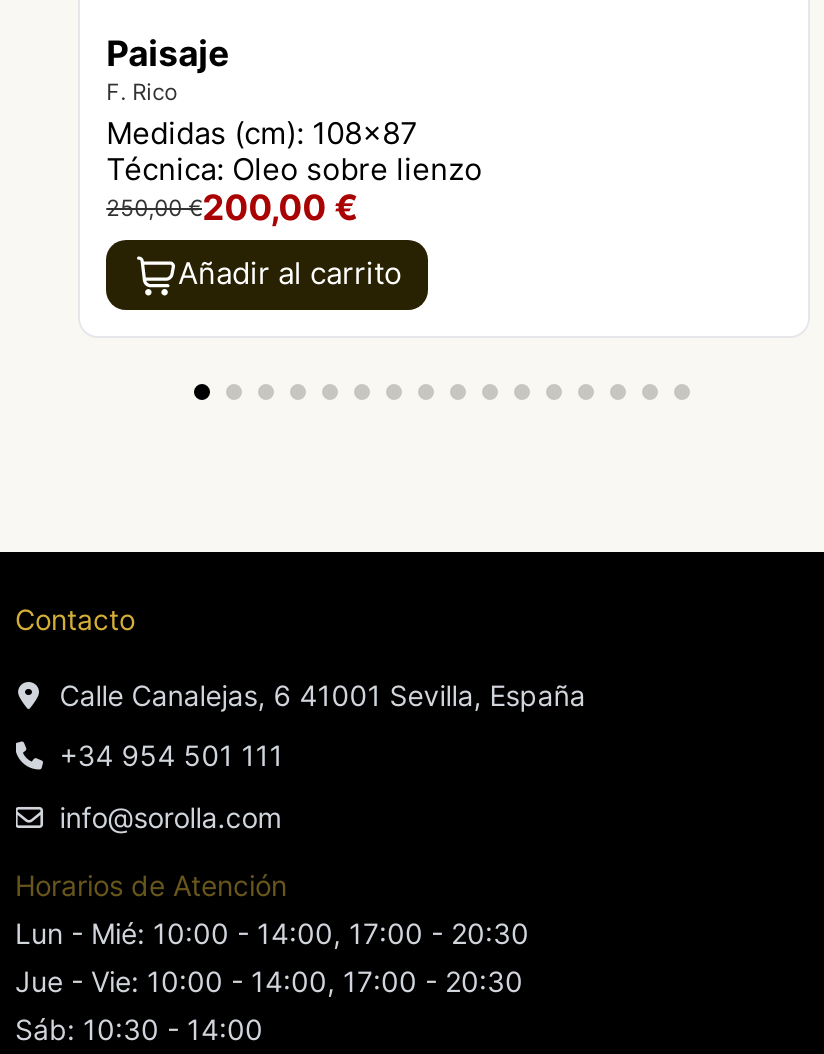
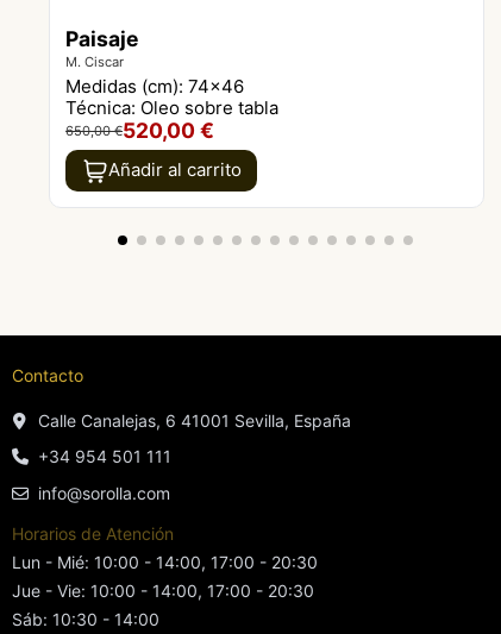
[106,77,482,228] F. Rico | Medidas (cm): 108x87 | Técnica: Oleo sobre lienzo | 200,00 € | 250,00 € -> [66,53,279,143] M. Ciscar | Medidas (cm): 74x46 | Técnica: Oleo sobre tabla | 520,00 € | 650,00 €

